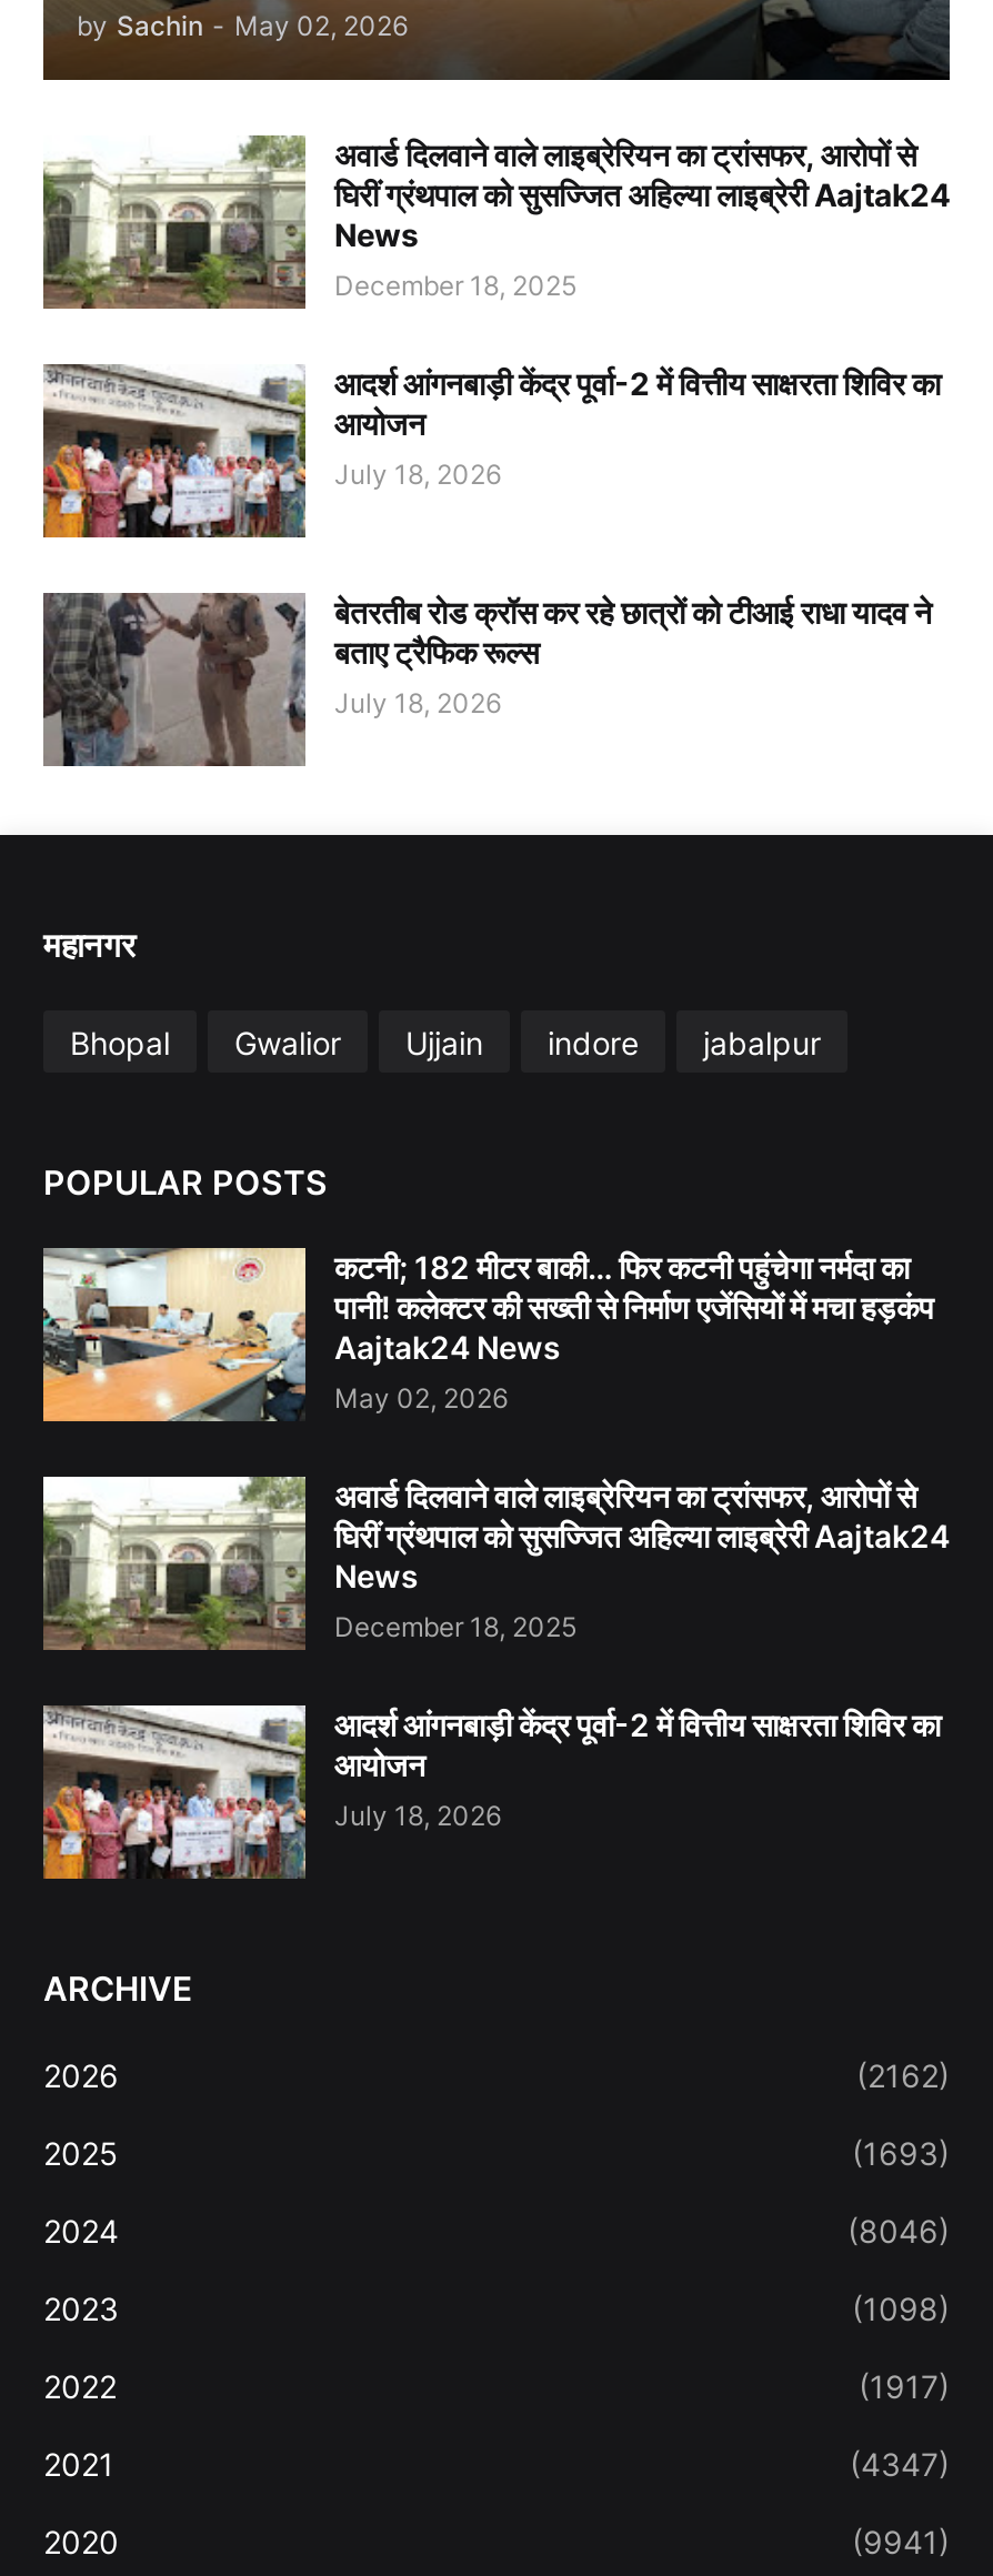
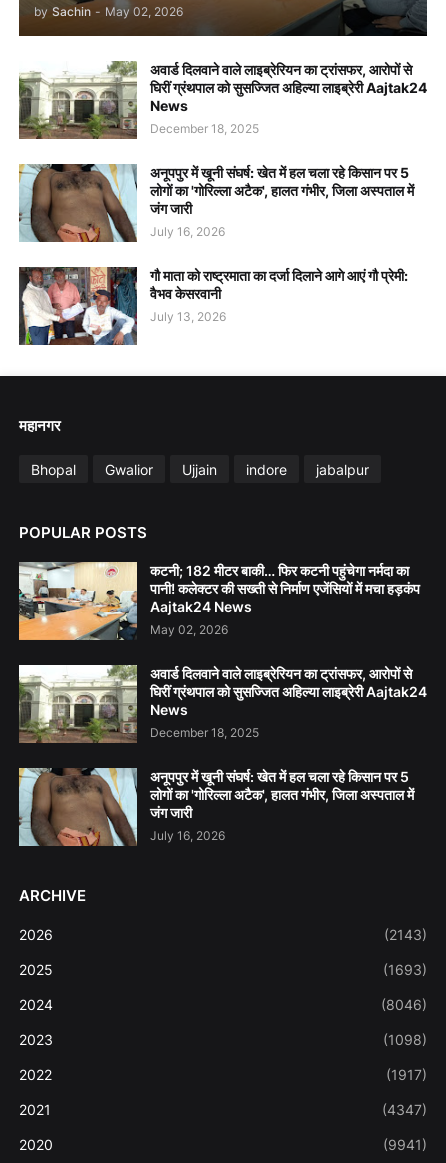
[41,364,941,540] [image] | आदर्श आंगनबाड़ी केंद्र पूर्वा-2 में वित्तीय साक्षरता शिविर का | आयोजन | July 18, 2026 -> [19,163,414,243] [image] | अनूपपुर में खूनी संघर्ष: खेत में हल चला रहे किसान पर 5 | लोगों का 'गोरिल्ला अटैक', हालत गंभीर, जिला अस्पताल में | जंग जारी | July 16, 2026
[43,591,932,768] [image] | बेतरतीब रोड क्रॉस कर रहे छात्रों को टीआई राधा यादव ने | बताए ट्रैफिक रूल्स | July 18, 2026 -> [19,266,408,346] [image] | गौ माता को राष्ट्रमाता का दर्जा दिलाने आगे आएं गौ प्रेमी: | वैभव केसरवानी | July 13, 2026
[41,1703,941,1881] [image] | आदर्श आंगनबाड़ी केंद्र पूर्वा-2 में वित्तीय साक्षरता शिविर का | आयोजन | July 18, 2026 -> [18,767,414,847] [image] | अनूपपुर में खूनी संघर्ष: खेत में हल चला रहे किसान पर 5 | लोगों का 'गोरिल्ला अटैक', हालत गंभीर, जिला अस्पताल में | जंग जारी | July 16, 2026
[856,2057,950,2095] (2162) -> [384,926,427,943] (2143)

